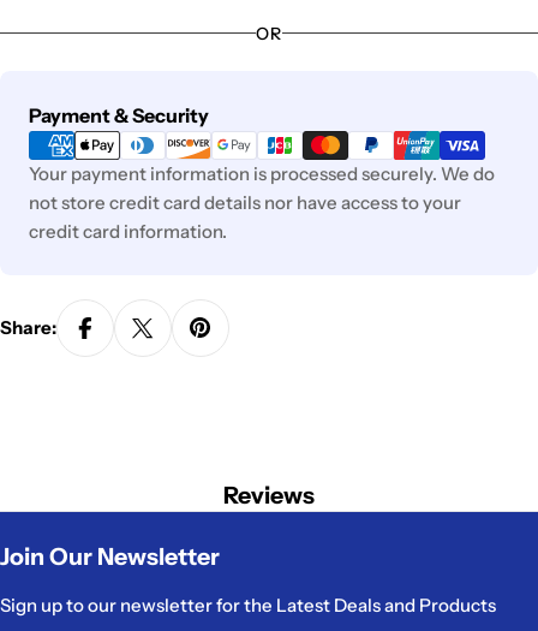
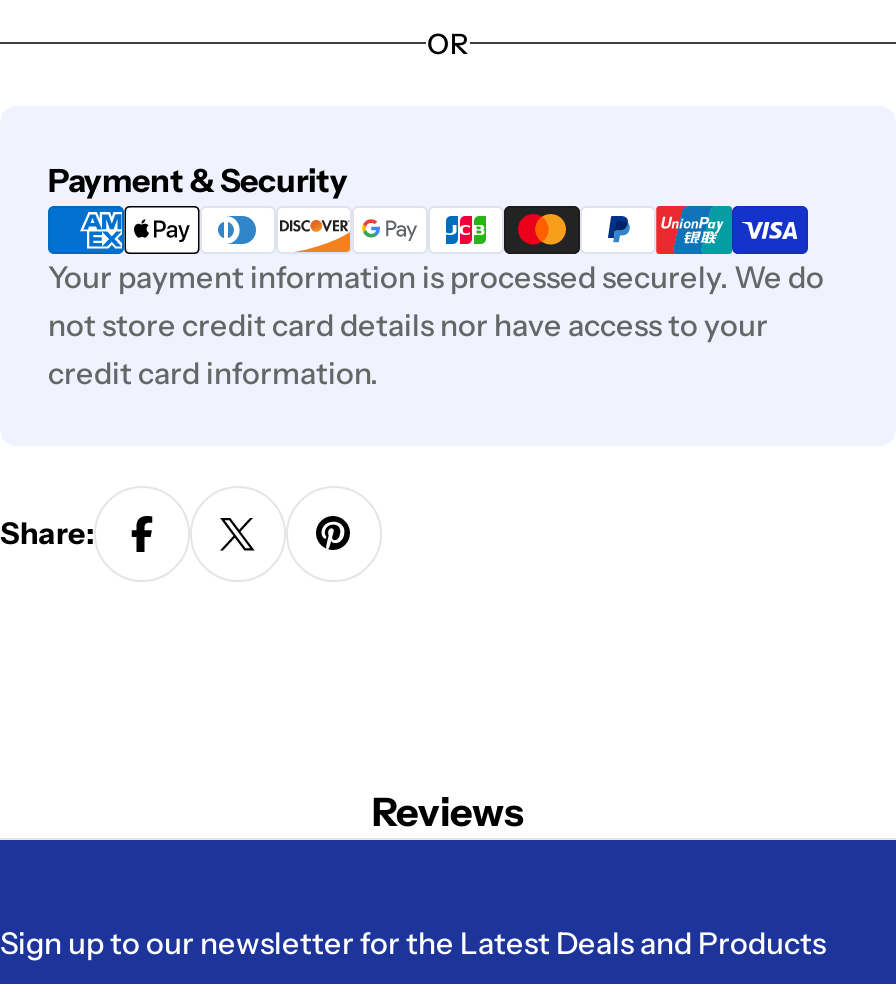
[0,542,220,571] Join Our Newsletter -> none

